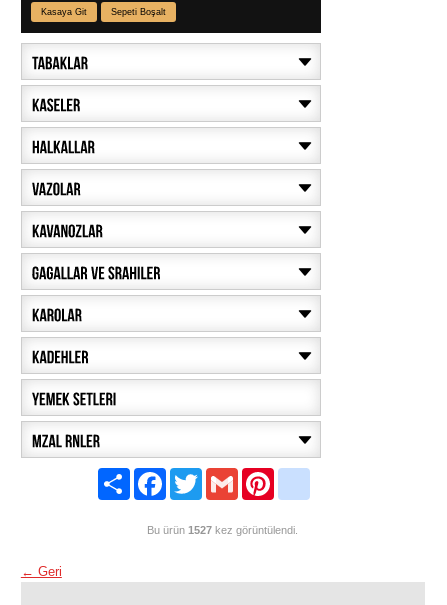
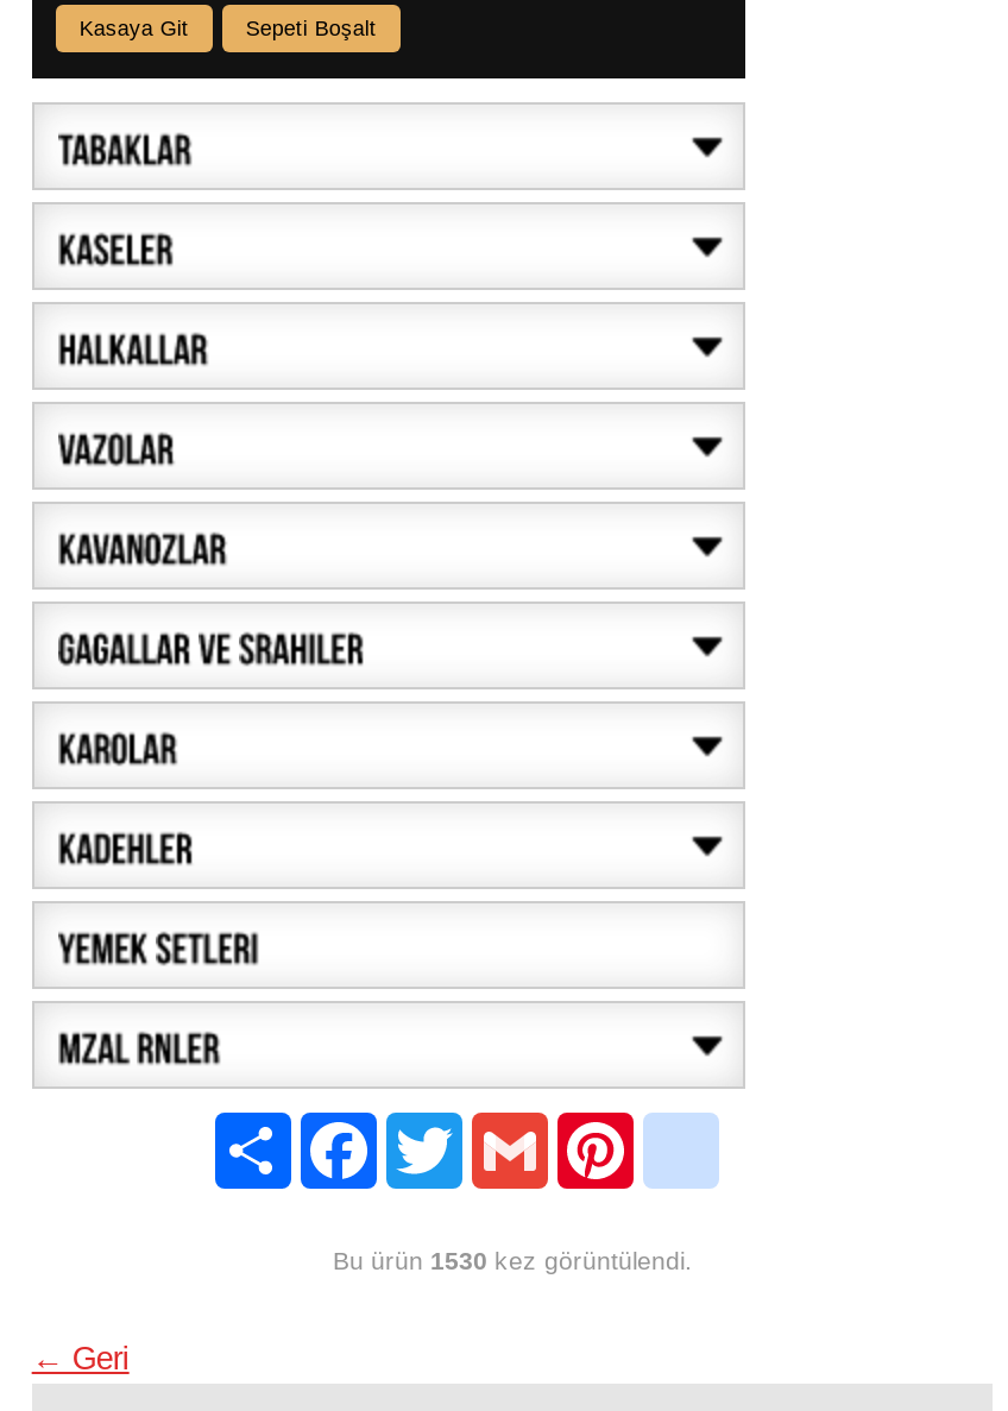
[147,524,298,536] Bu ürün 1527 kez görüntülendi. -> [333,1246,692,1275] Bu ürün 1530 kez görüntülendi.

